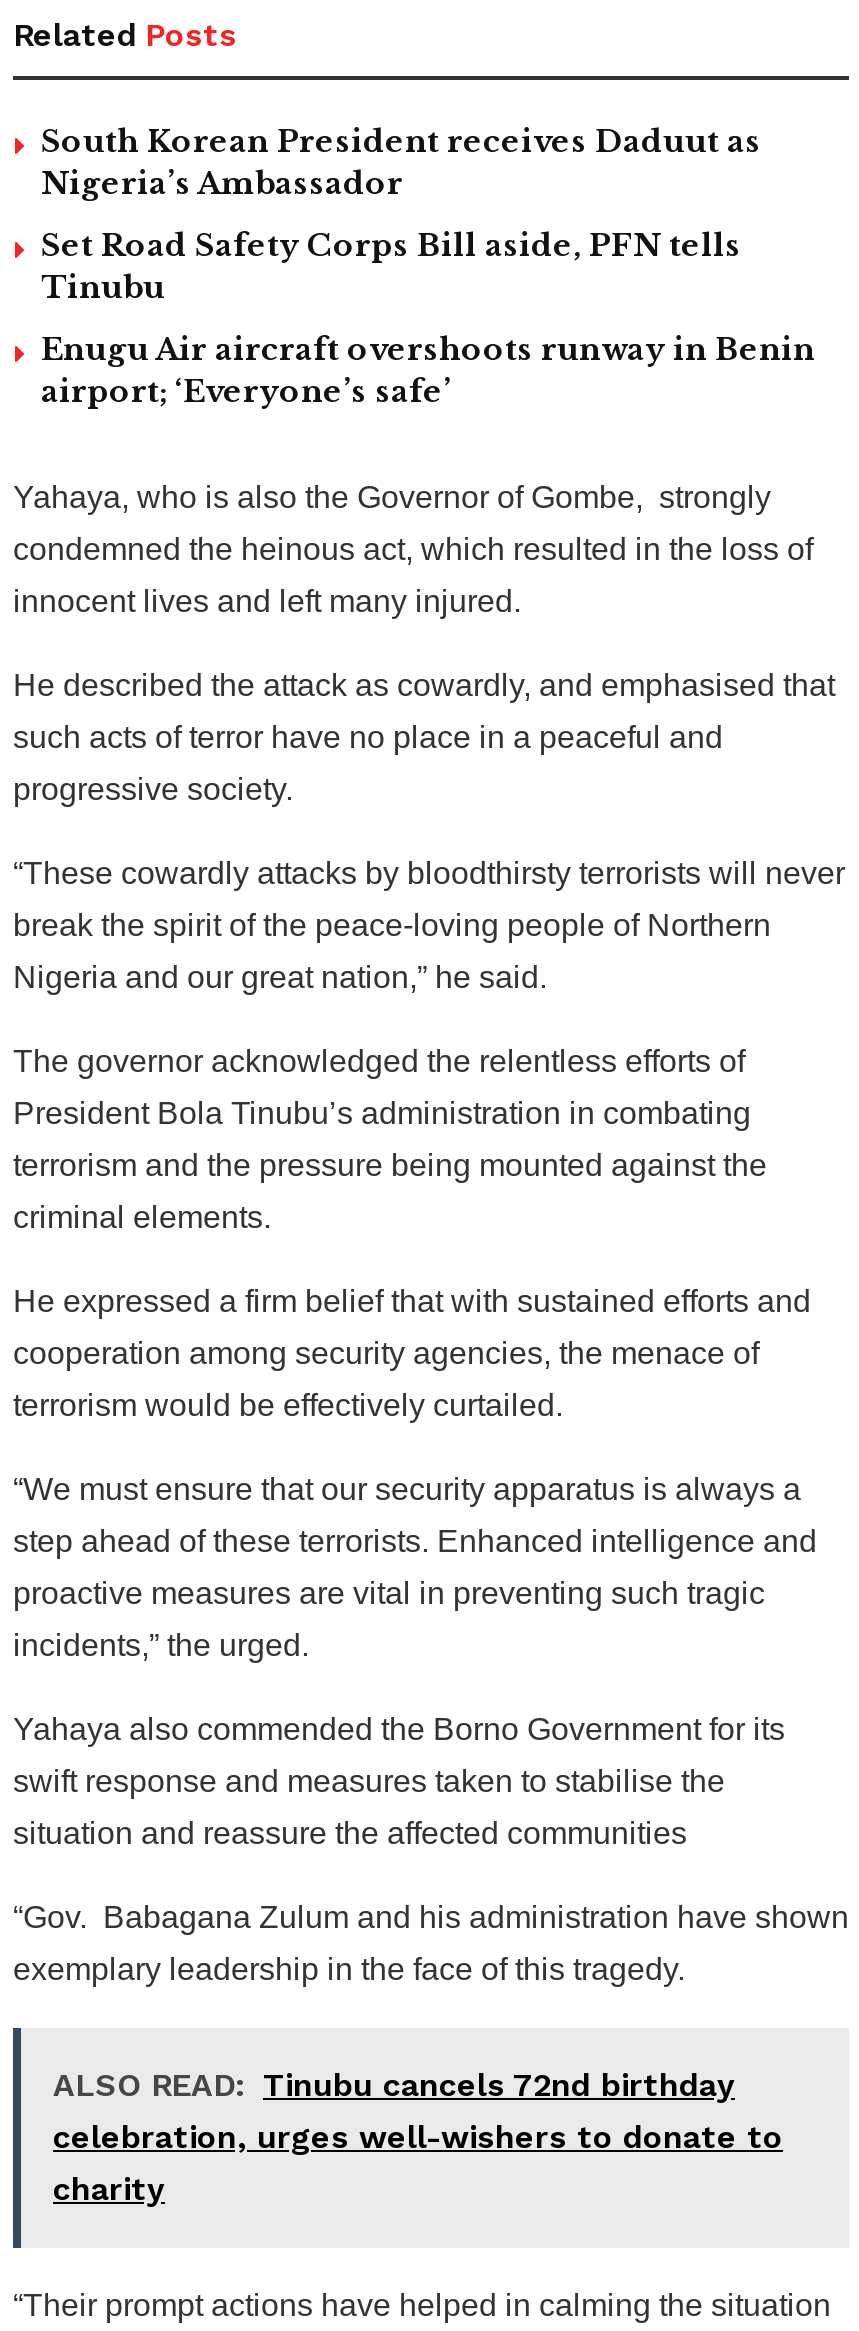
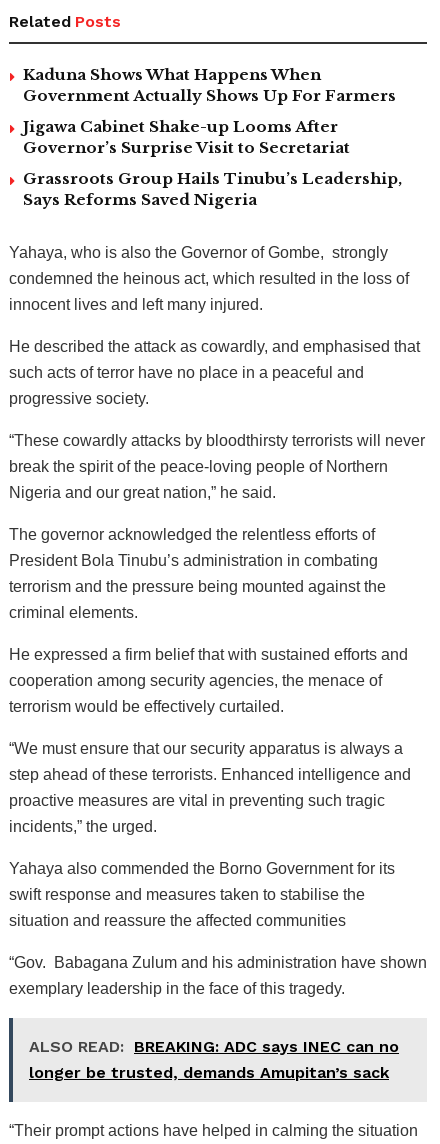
[41,121,761,201] South Korean President receives Daduut as | Nigeria’s Ambassador -> [23,65,396,105] Kaduna Shows What Happens When | Government Actually Shows Up For Farmers
[41,225,741,305] Set Road Safety Corps Bill aside, PFN tells | Tinubu -> [23,117,350,157] Jigawa Cabinet Shake-up Looms After | Governor’s Surprise Visit to Secretariat
[41,329,815,409] Enugu Air aircraft overshoots runway in Benin | airport; ‘Everyone’s safe’ -> [23,169,402,209] Grassroots Group Hails Tinubu’s Leadership, | Says Reforms Saved Nigeria
[53,2065,783,2207] ALSO READ: Tinubu cancels 72nd birthday | celebration, urges well-wishers to donate to | charity -> [29,1037,399,1082] ALSO READ: BREAKING: ADC says INEC can no | longer be trusted, demands Amupitan’s sack

